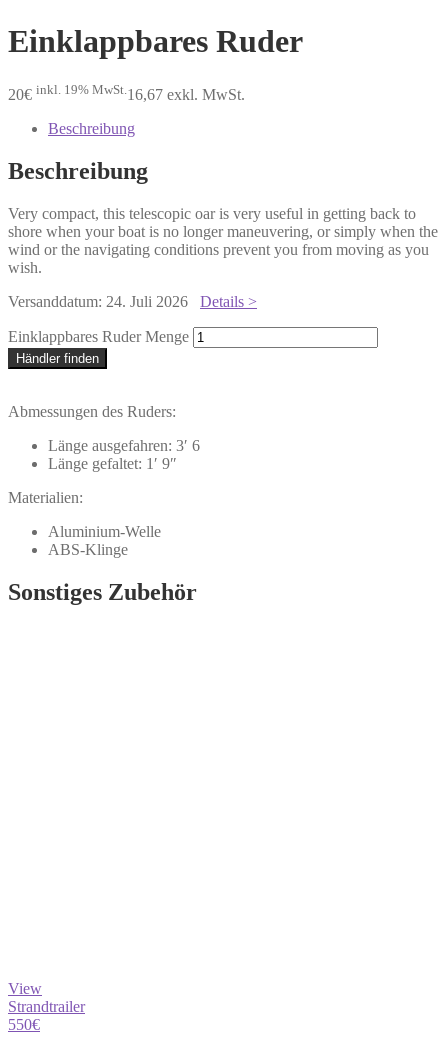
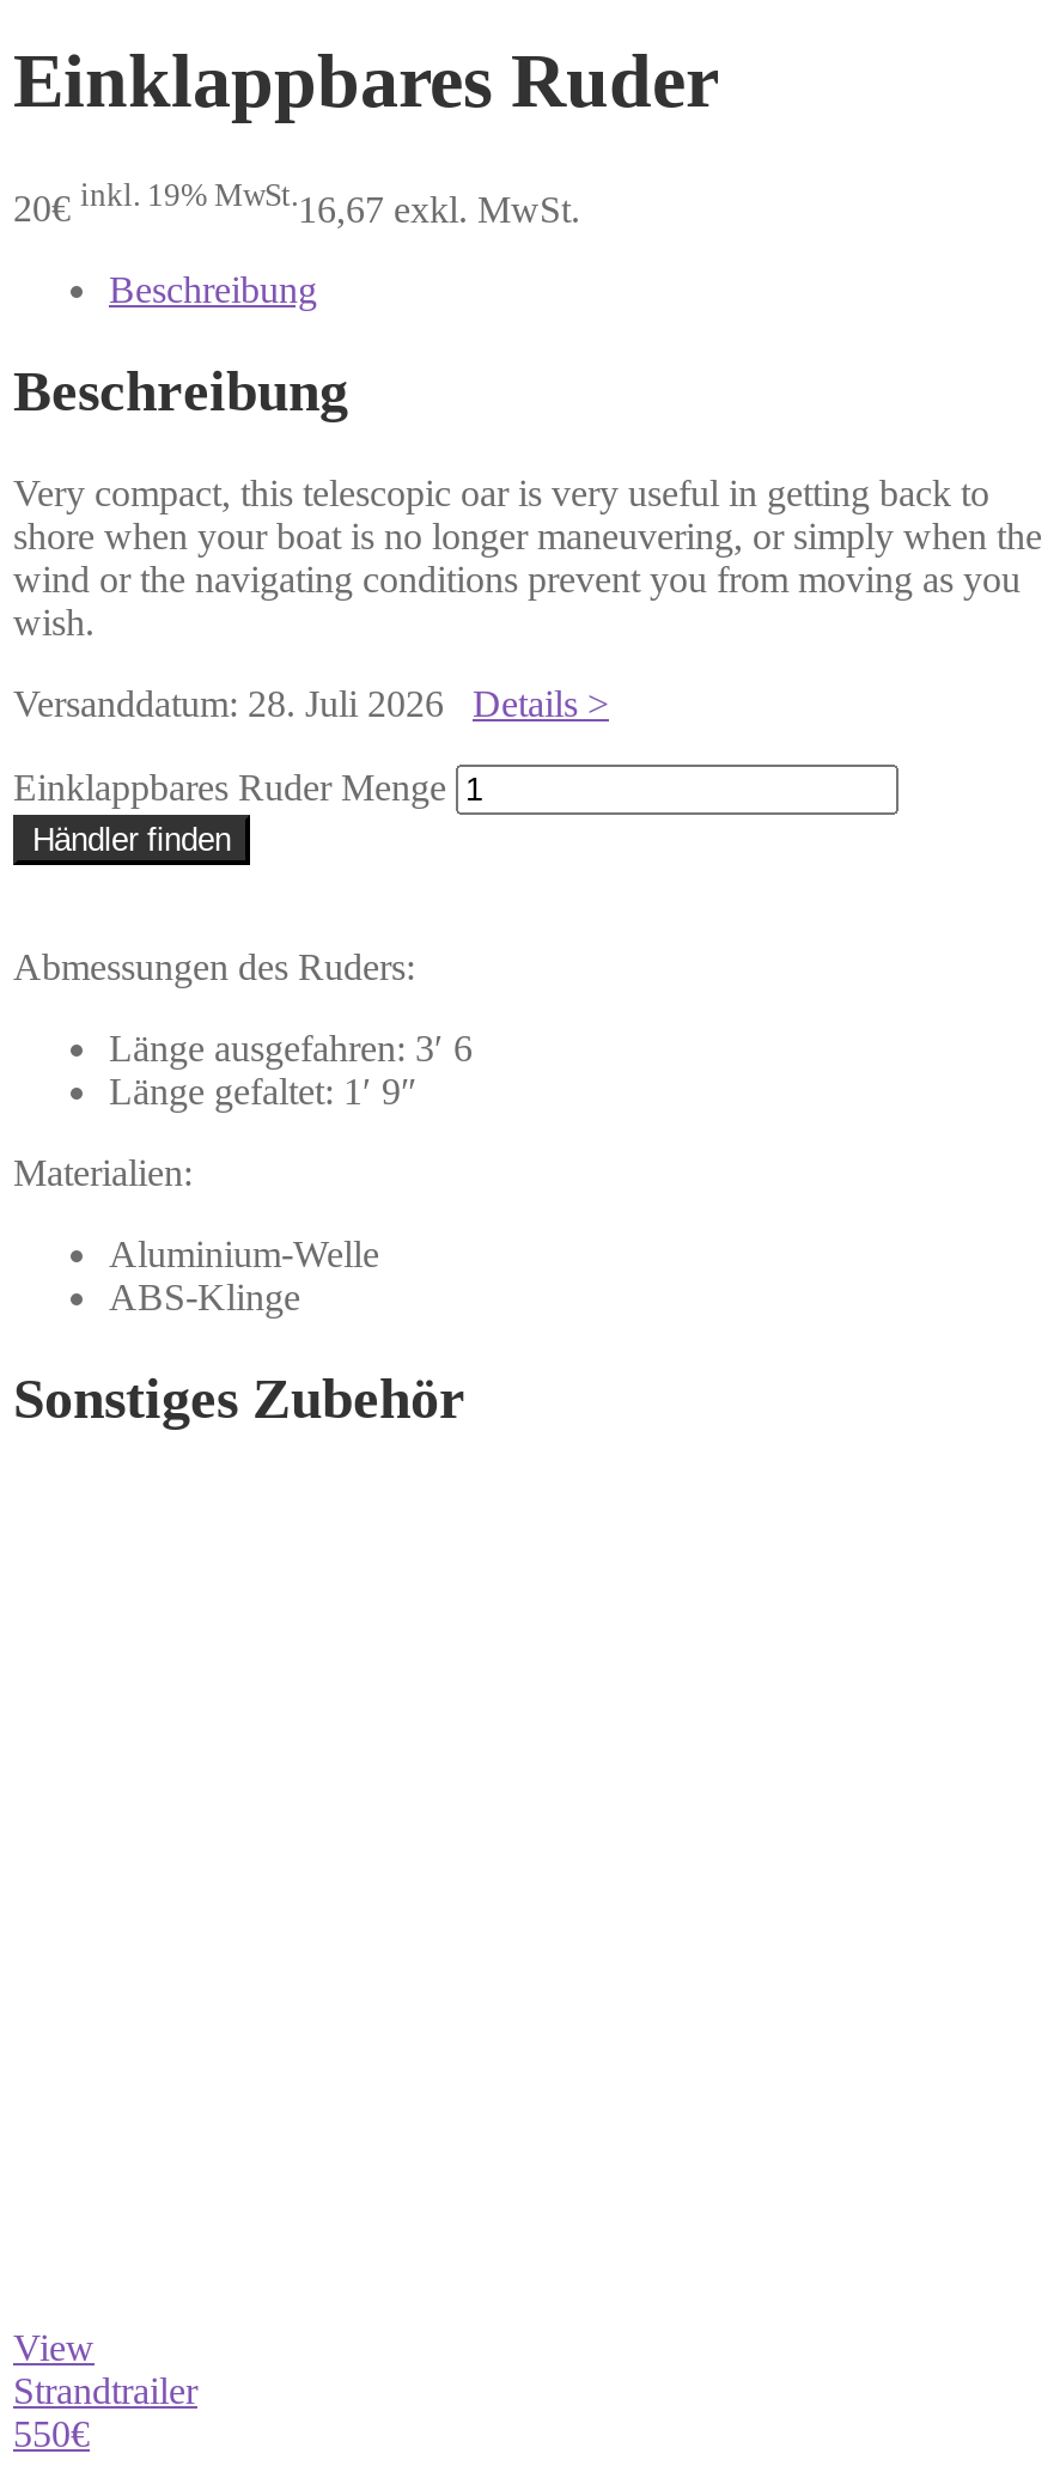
[8,293,257,310] Versanddatum: 24. Juli 2026 Details > -> [13,683,609,724] Versanddatum: 28. Juli 2026 Details >

